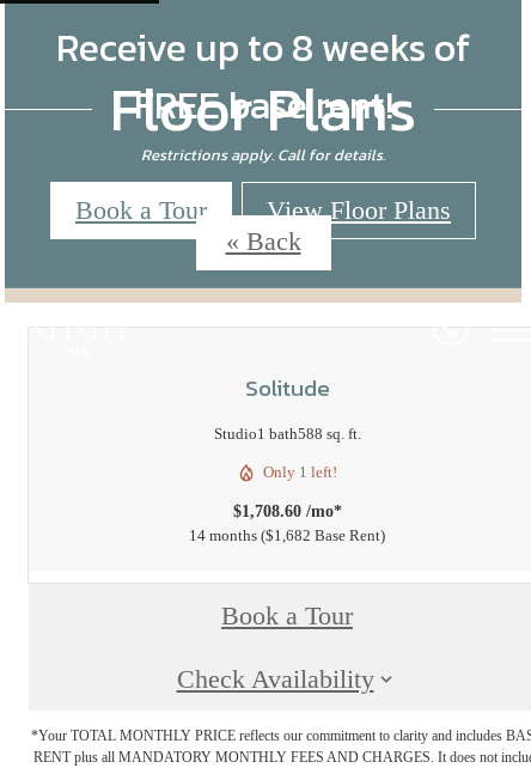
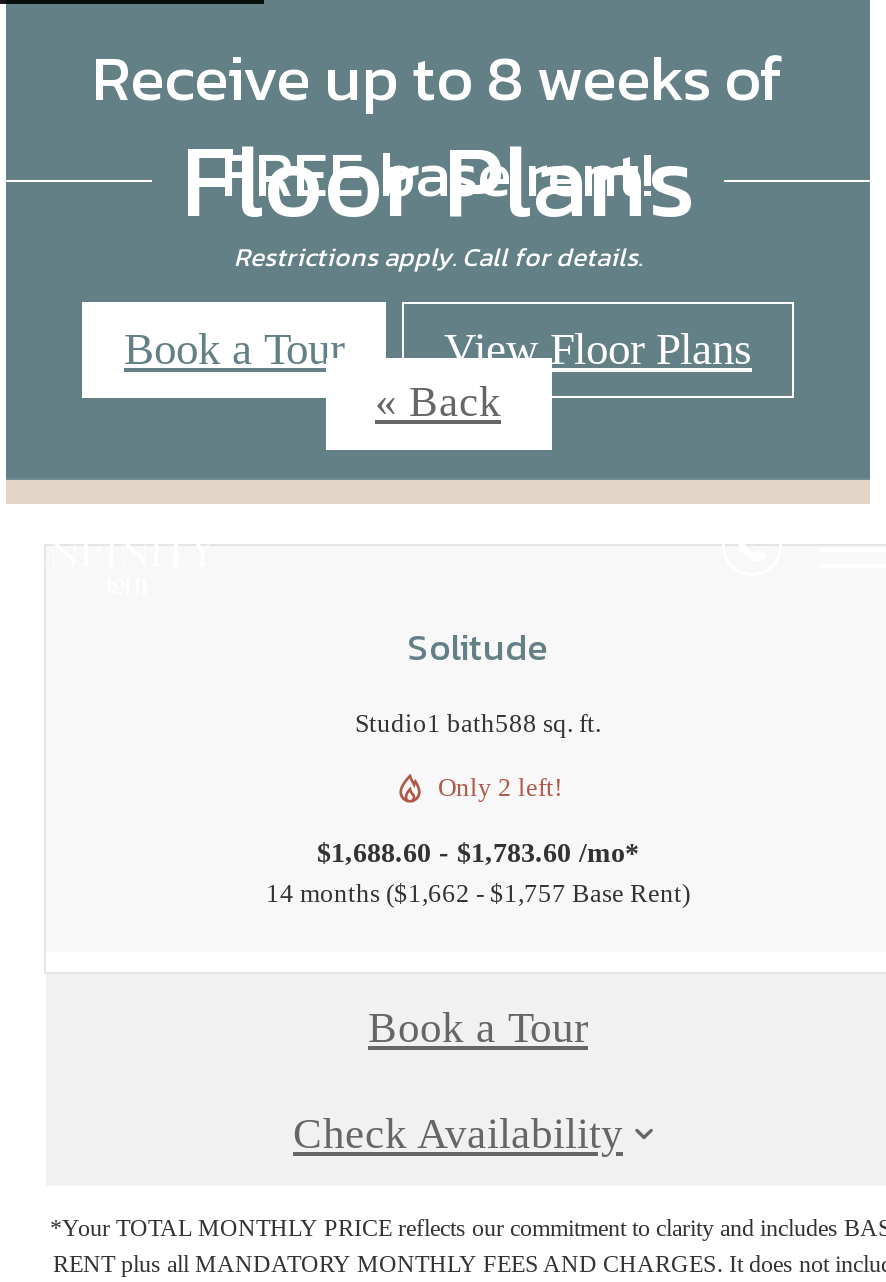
[263,463,337,481] Only 1 left! -> [438,772,562,802] Only 2 left!
[189,503,380,544] $1,708.60 /mo* | 14 months $1,682 Base Rent -> [266,838,682,908] $1,688.60 - $1,783.60 /mo* | 14 months $1,662 - $1,757 Base Rent

